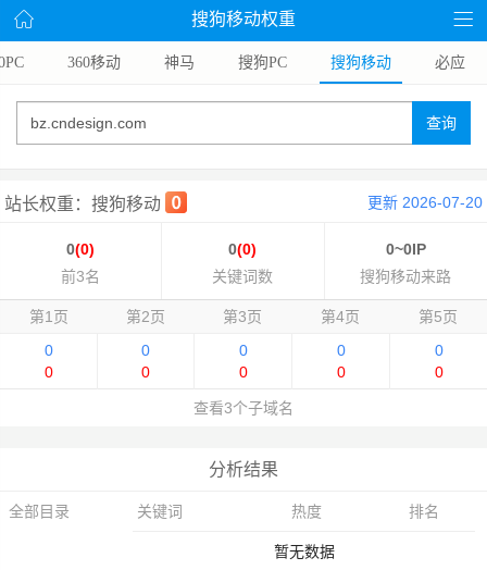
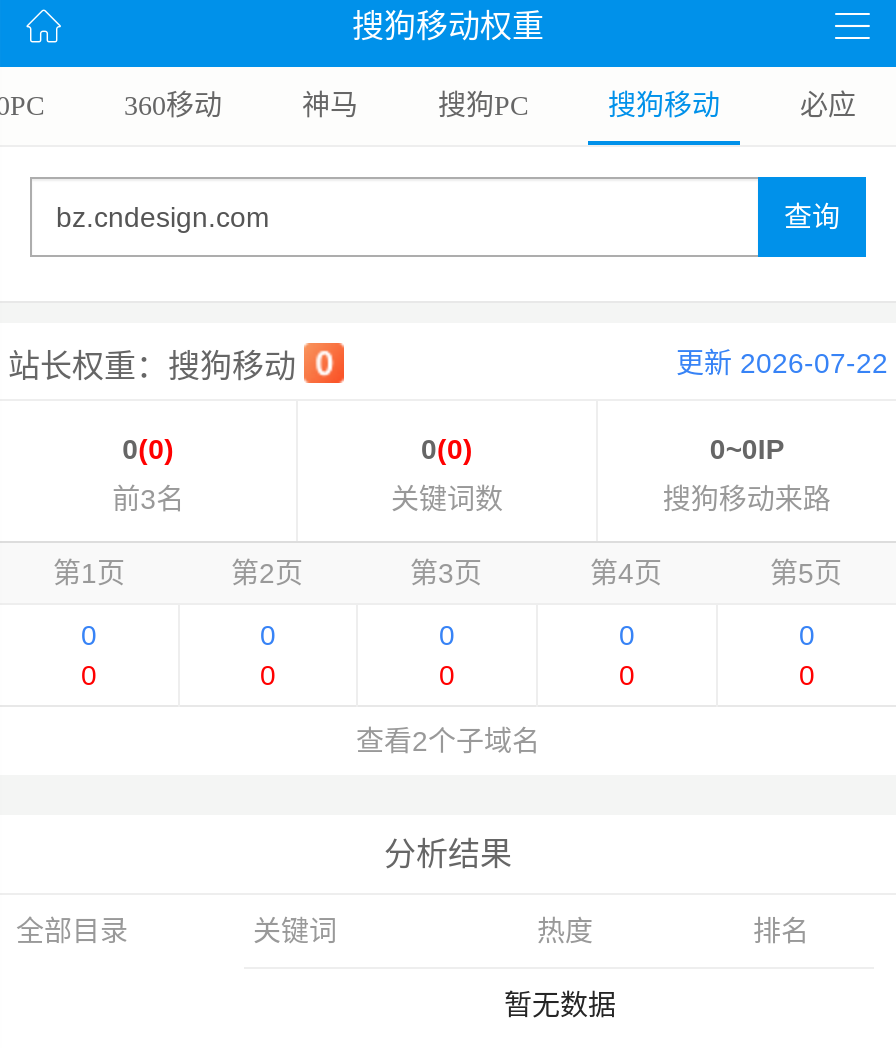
[367,194,483,211] 更新 2026-07-20 -> [676,348,888,380] 更新 2026-07-22
[193,399,294,417] 查看3个子域名 -> [356,725,540,757] 查看2个子域名

